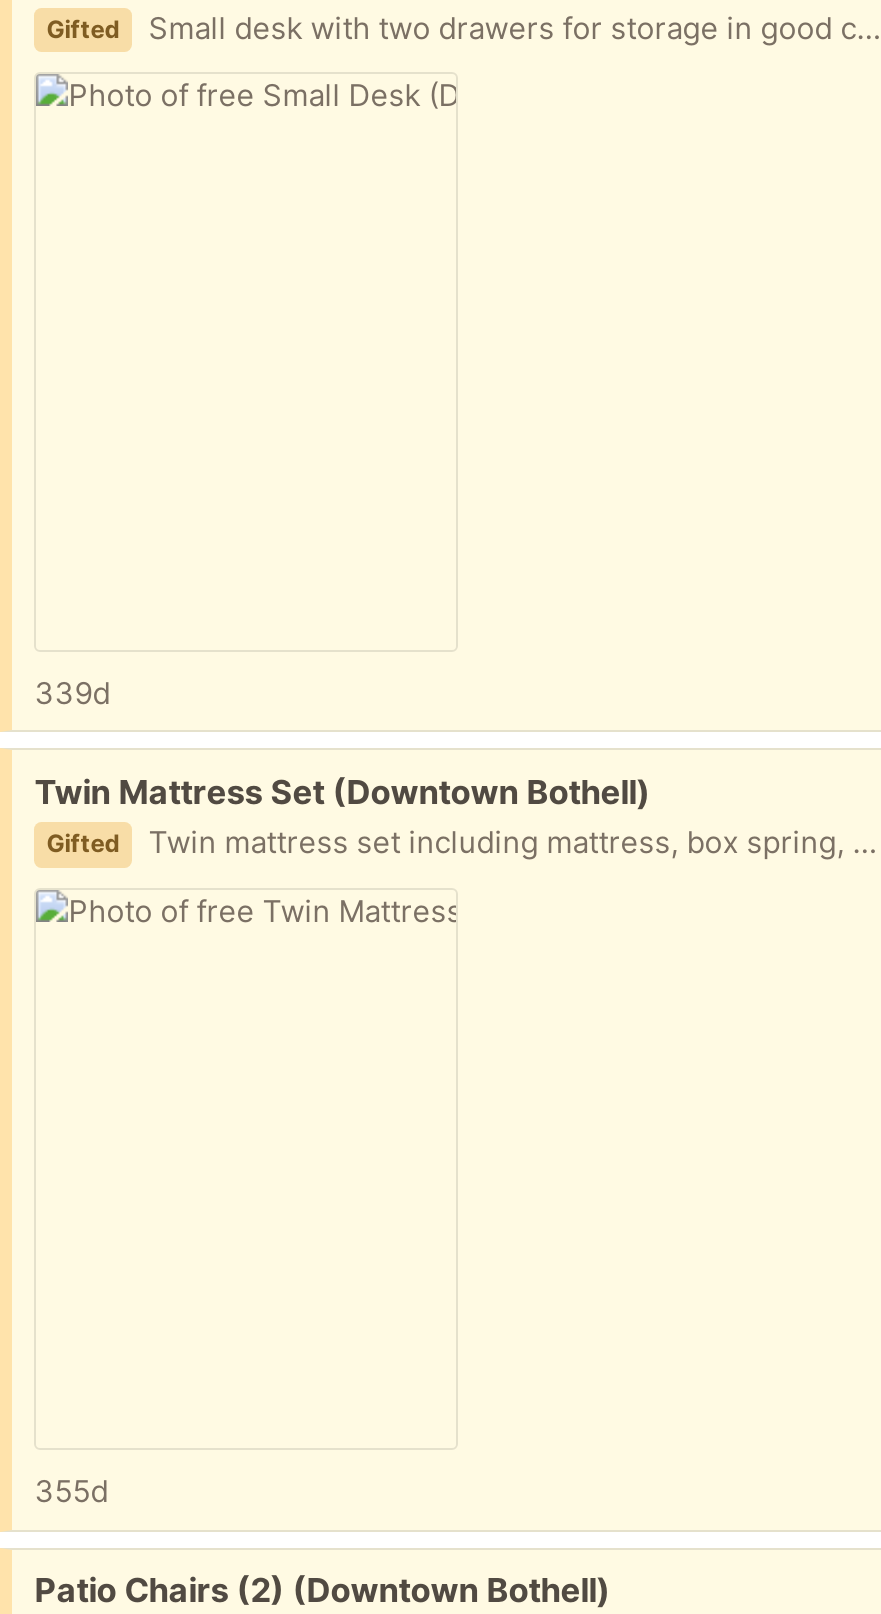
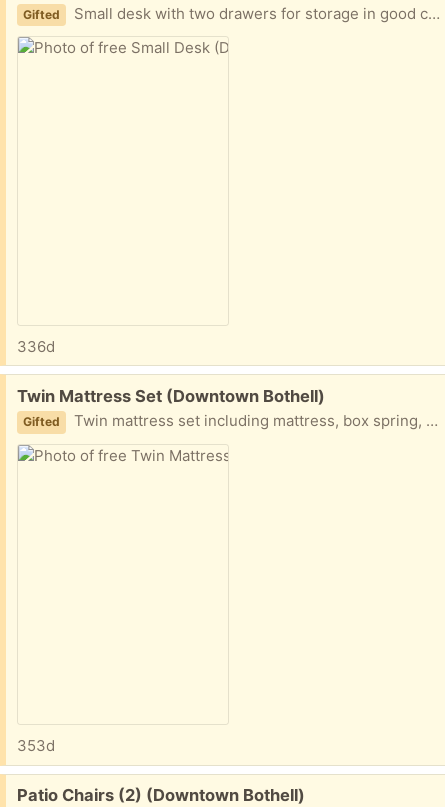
[34,674,110,712] 339d -> [17,337,55,356] 336d
[34,1472,108,1510] 355d -> [17,736,55,755] 353d

